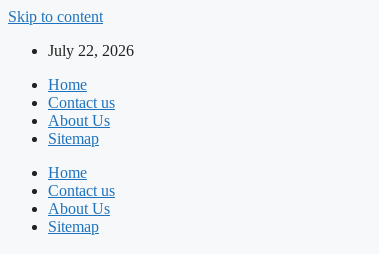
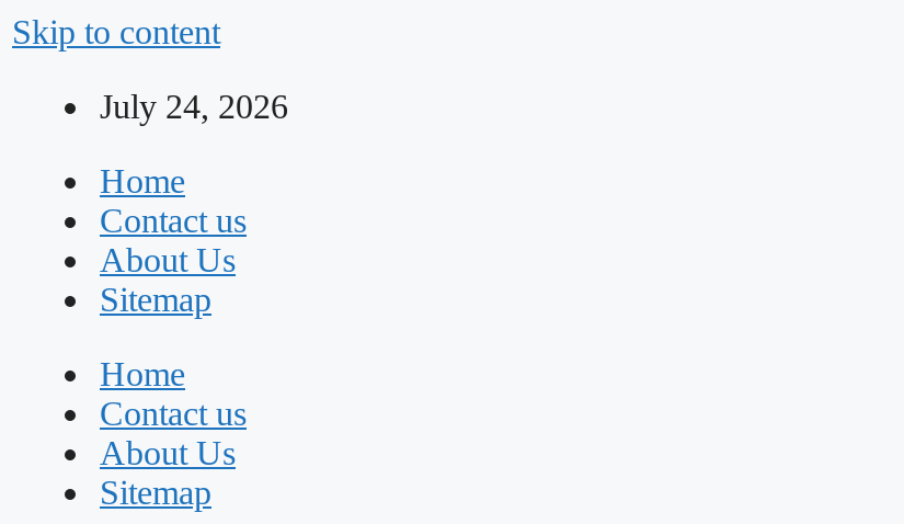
[48,42,134,59] July 22, 2026 -> [100,88,288,125] July 24, 2026

